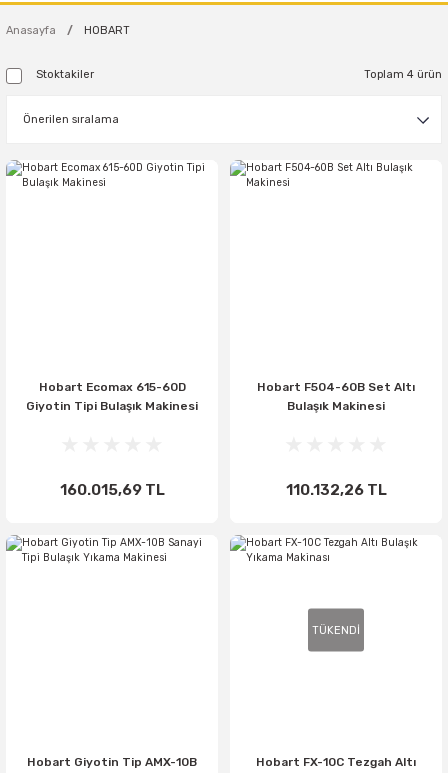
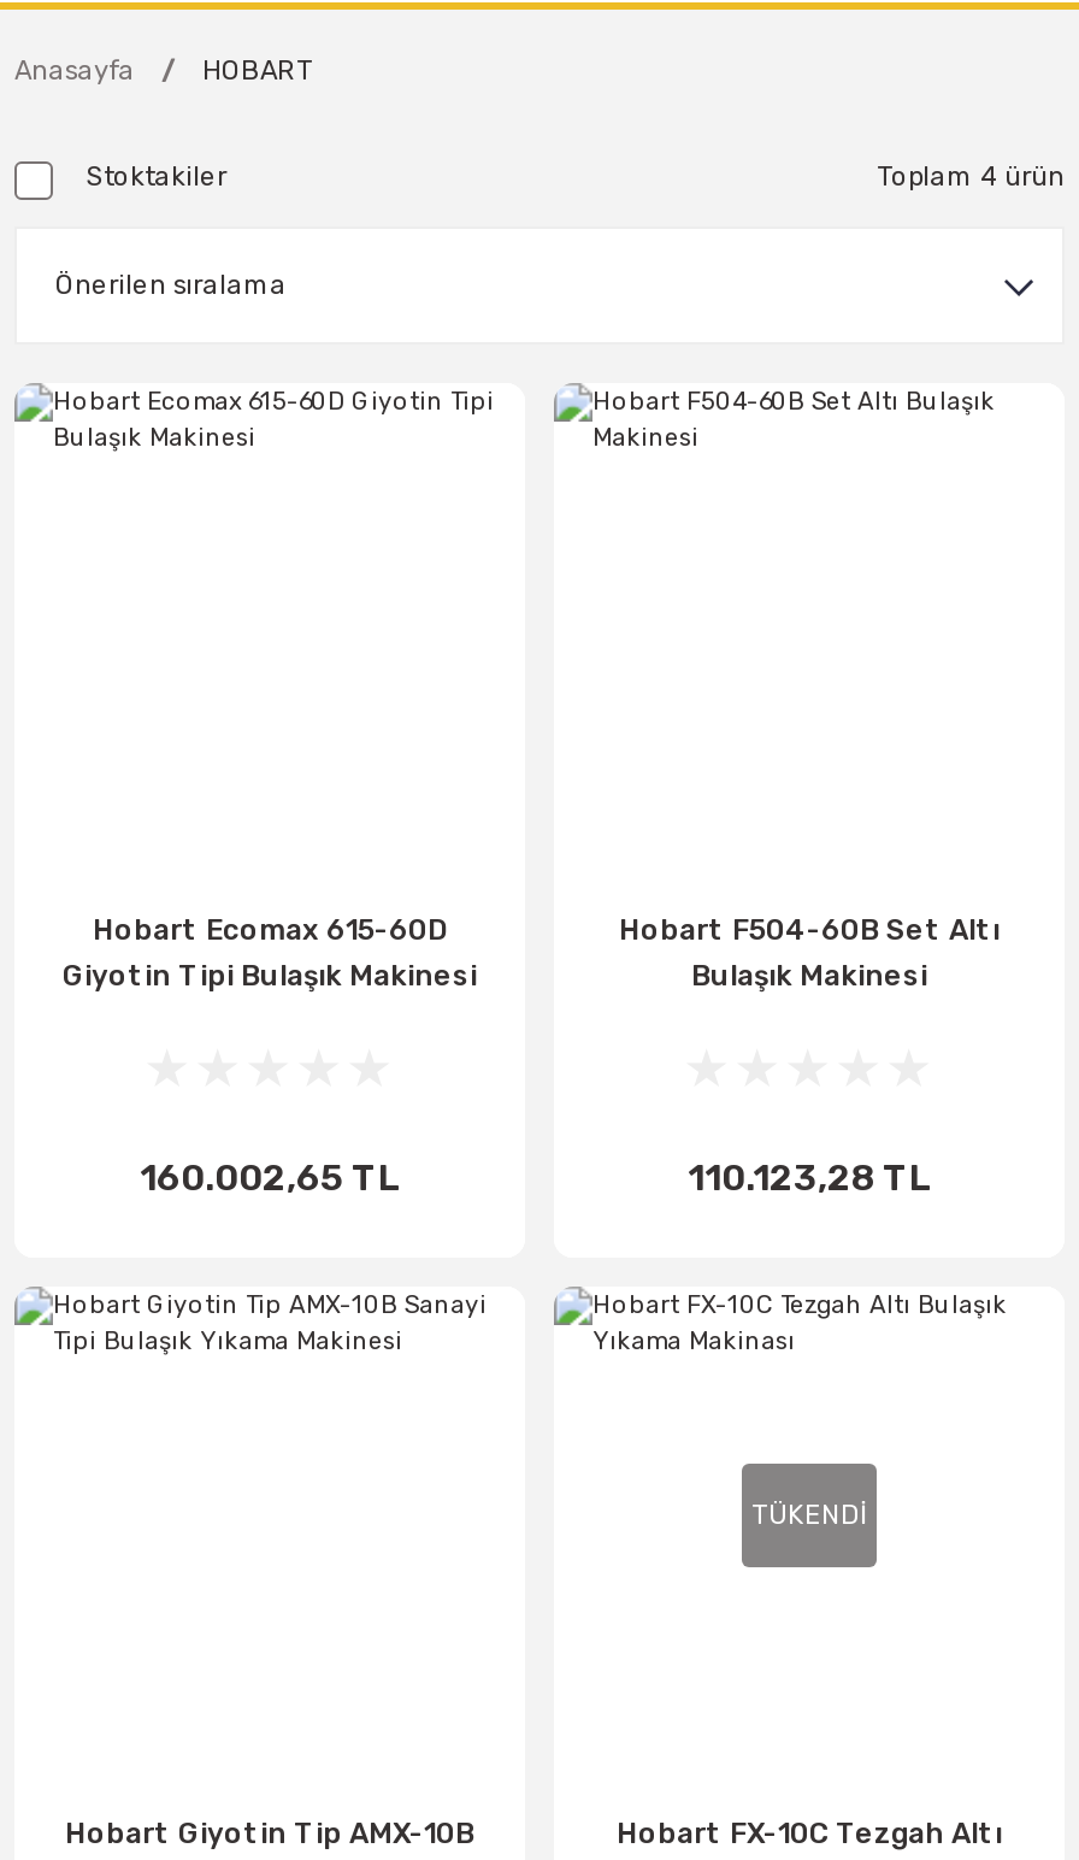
[59,480,164,498] 160.015,69 TL -> [140,1155,400,1199] 160.002,65 TL
[285,480,386,498] 110.132,26 TL -> [688,1155,931,1199] 110.123,28 TL

